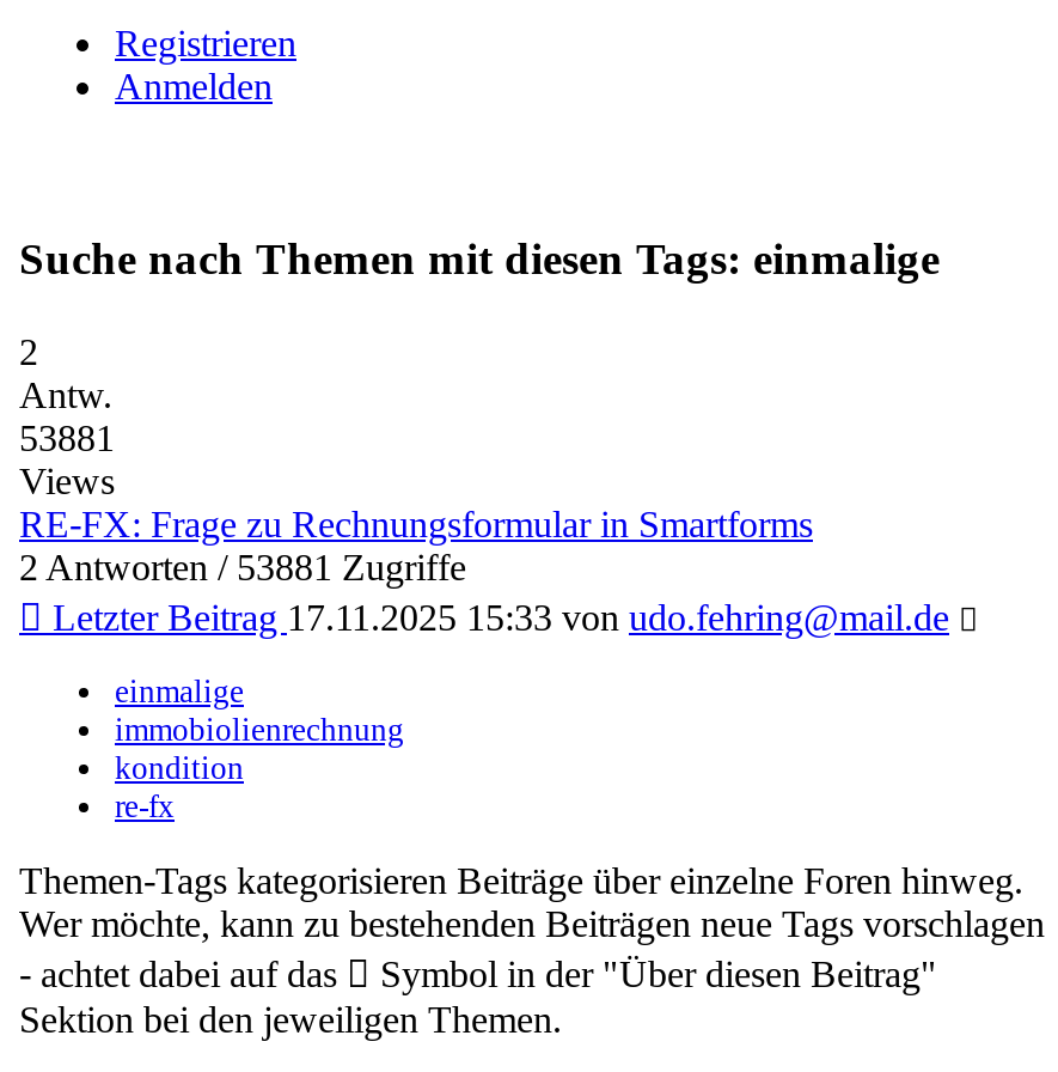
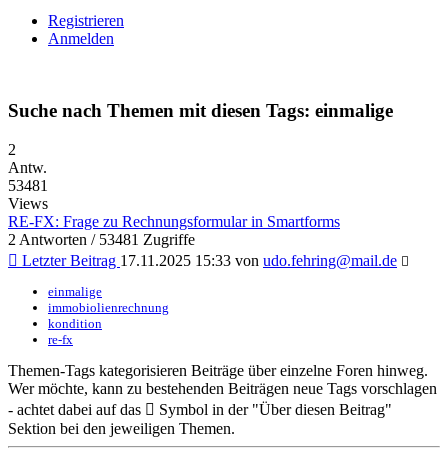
[19,418,115,458] 53881 -> [8,177,48,194] 53481
[19,547,466,587] 2 Antworten / 53881 Zugriffe -> [8,231,195,248] 2 Antworten / 53481 Zugriffe

